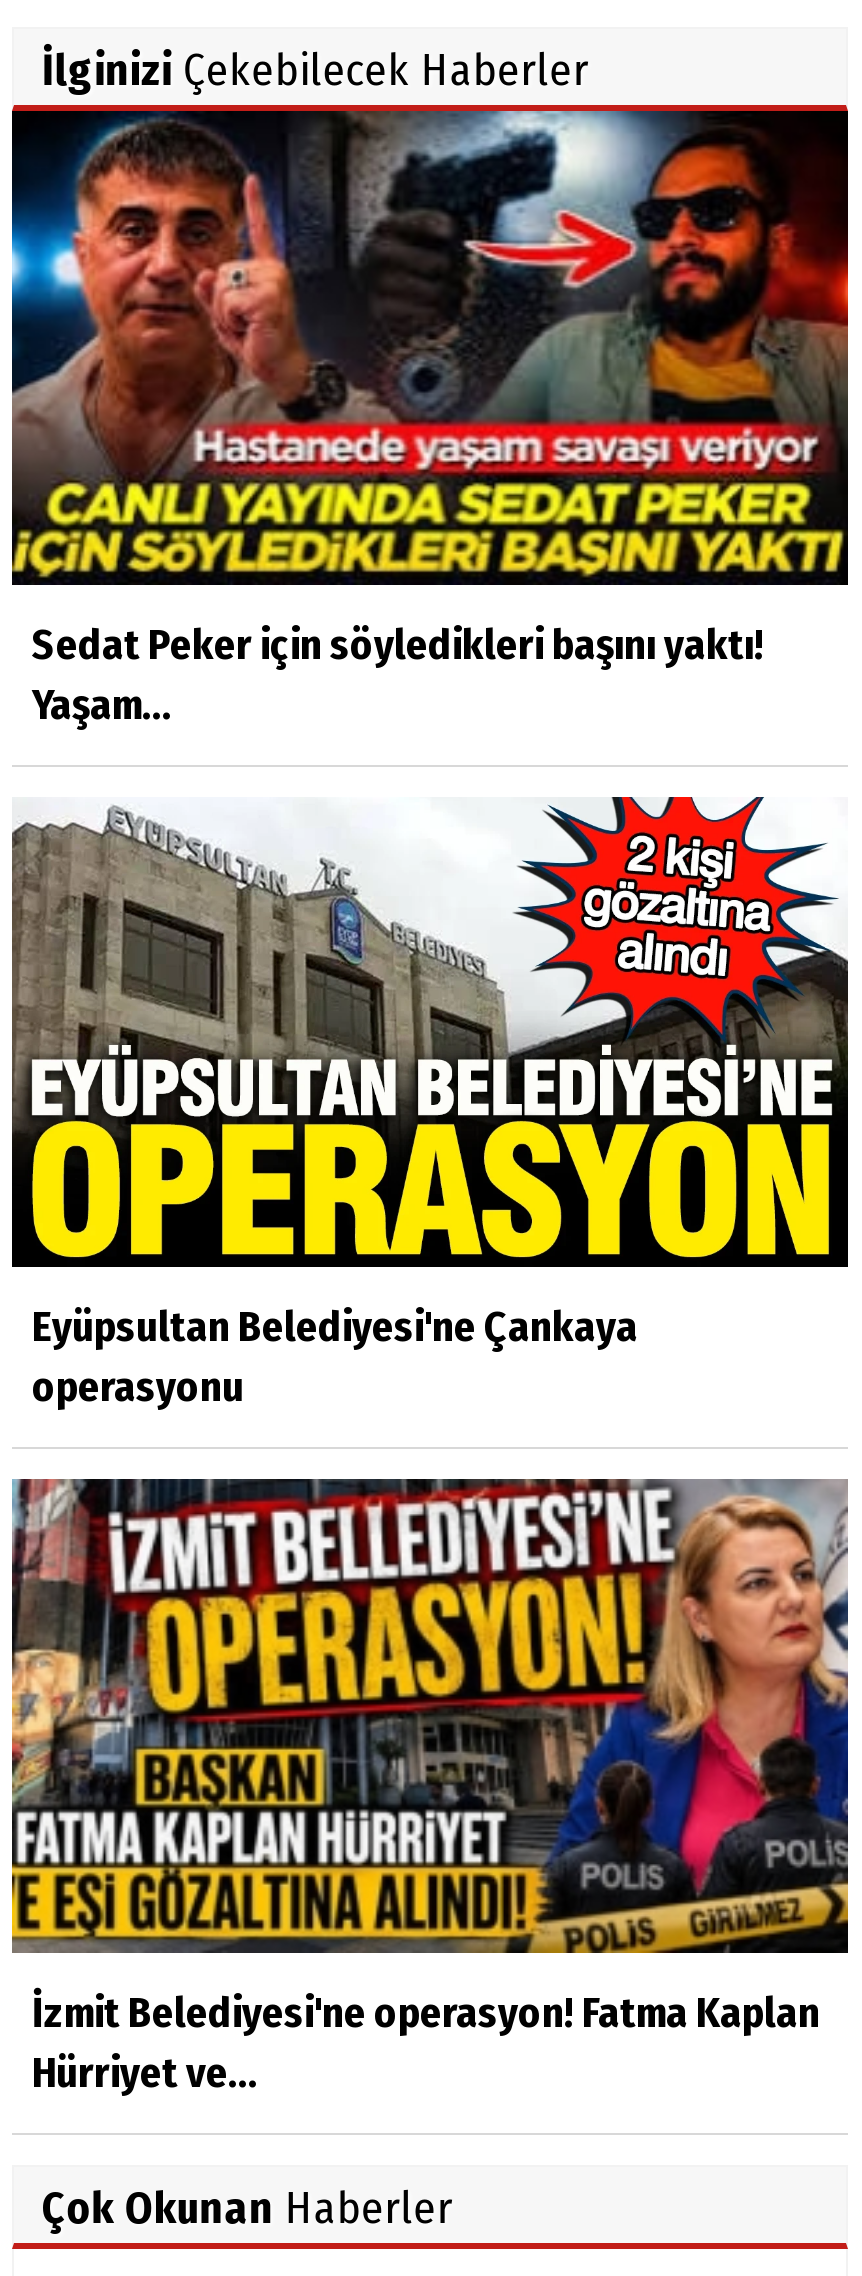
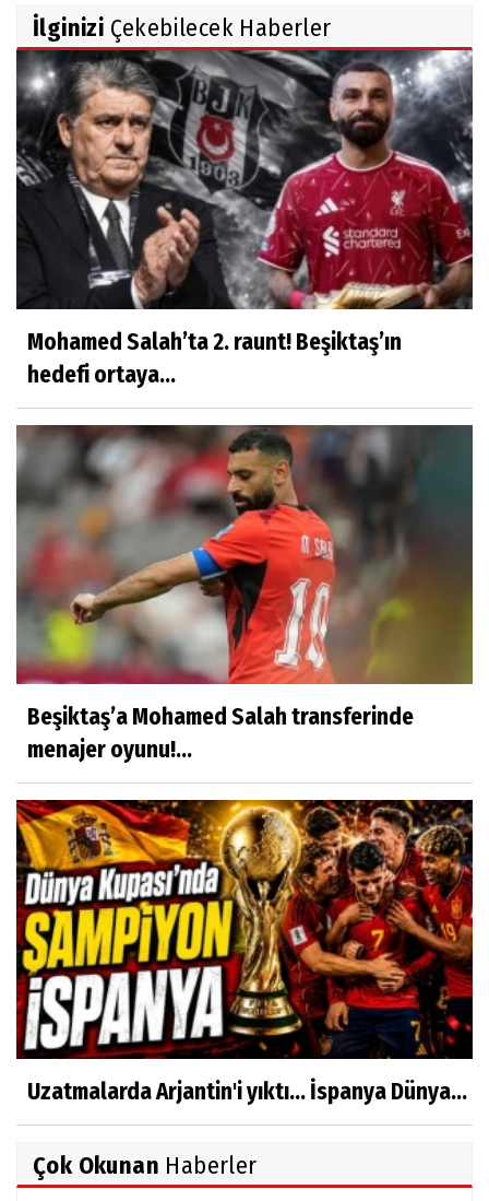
[10,109,850,731] [image] | Sedat Peker için söyledikleri başını yaktı! | Yaşam... -> [15,49,474,389] [image] | Mohamed Salah’ta 2. raunt! Beşiktaş’ın | hedefi ortaya...
[12,795,850,1413] [image] | Eyüpsultan Belediyesi'ne Çankaya | operasyonu -> [16,424,474,764] [image] | Beşiktaş’a Mohamed Salah transferinde | menajer oyunu!...
[10,1477,850,2099] [image] | İzmit Belediyesi'ne operasyon! Fatma Kaplan | Hürriyet ve... -> [15,798,474,1106] [image] | Uzatmalarda Arjantin'i yıktı... İspanya Dünya...

